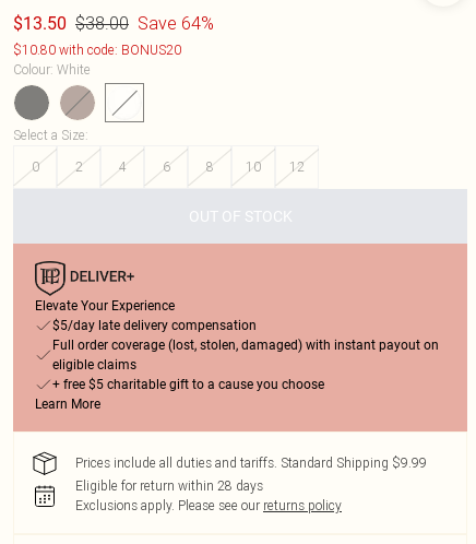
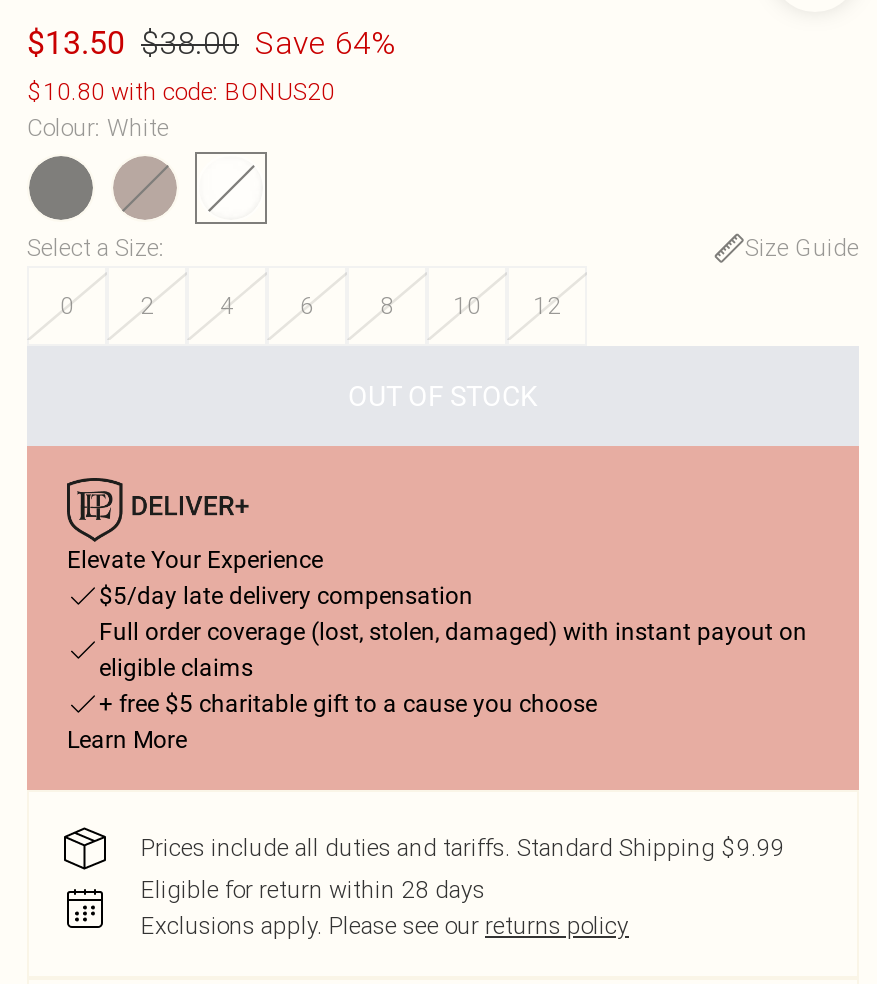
none -> [745,232,859,262] Size Guide

